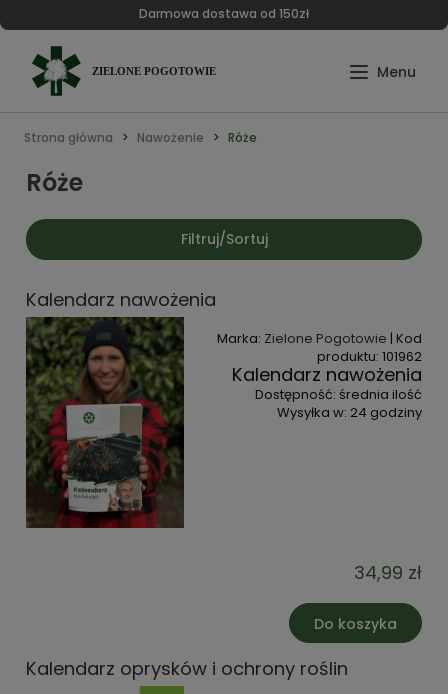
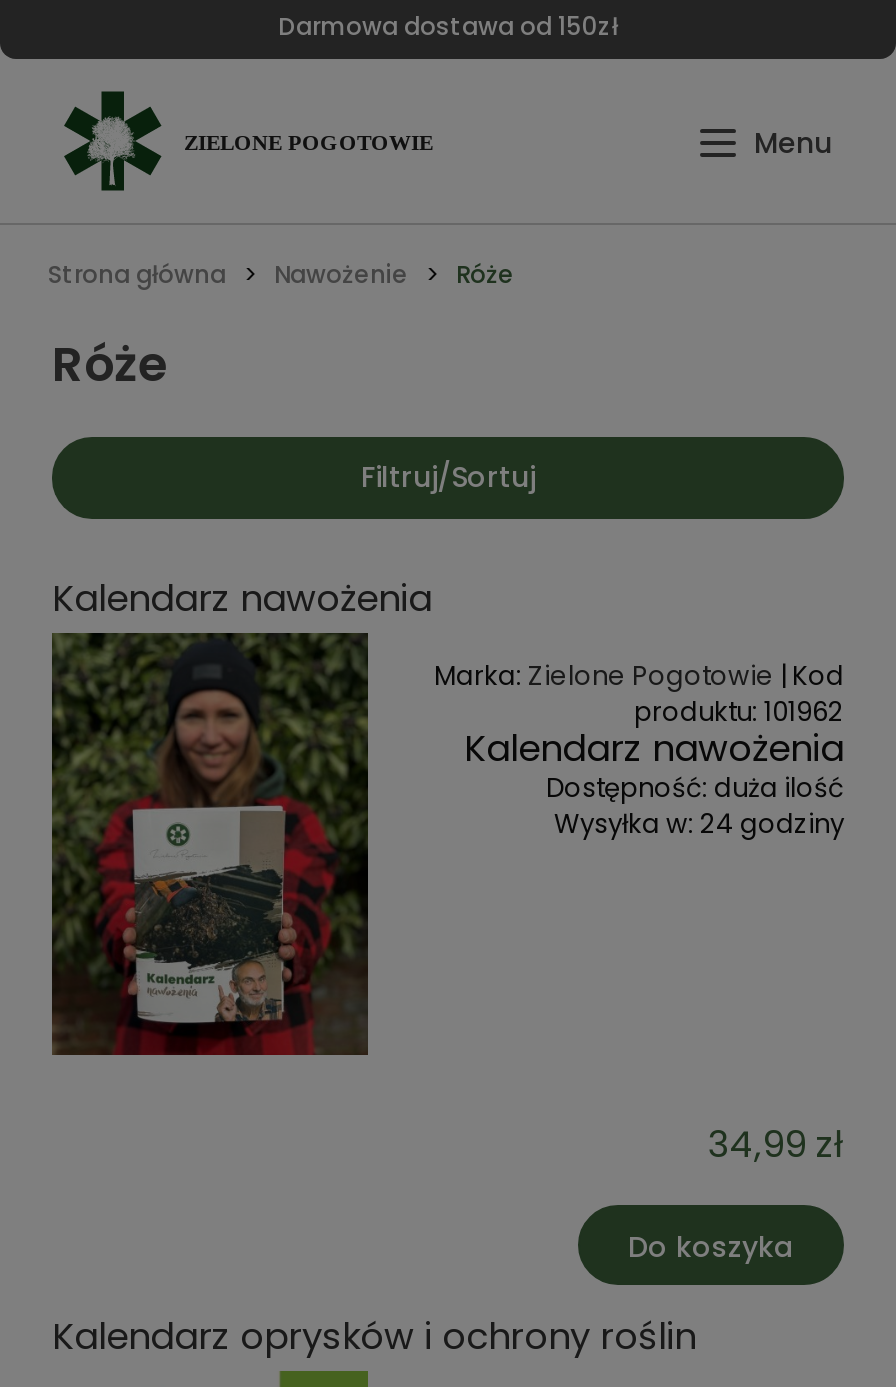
[255,385,422,404] Dostępność: średnia ilość -> [546,768,844,806] Dostępność: duża ilość

